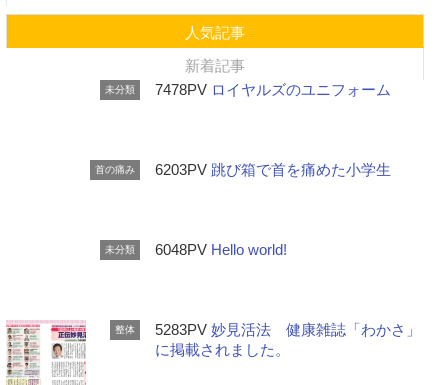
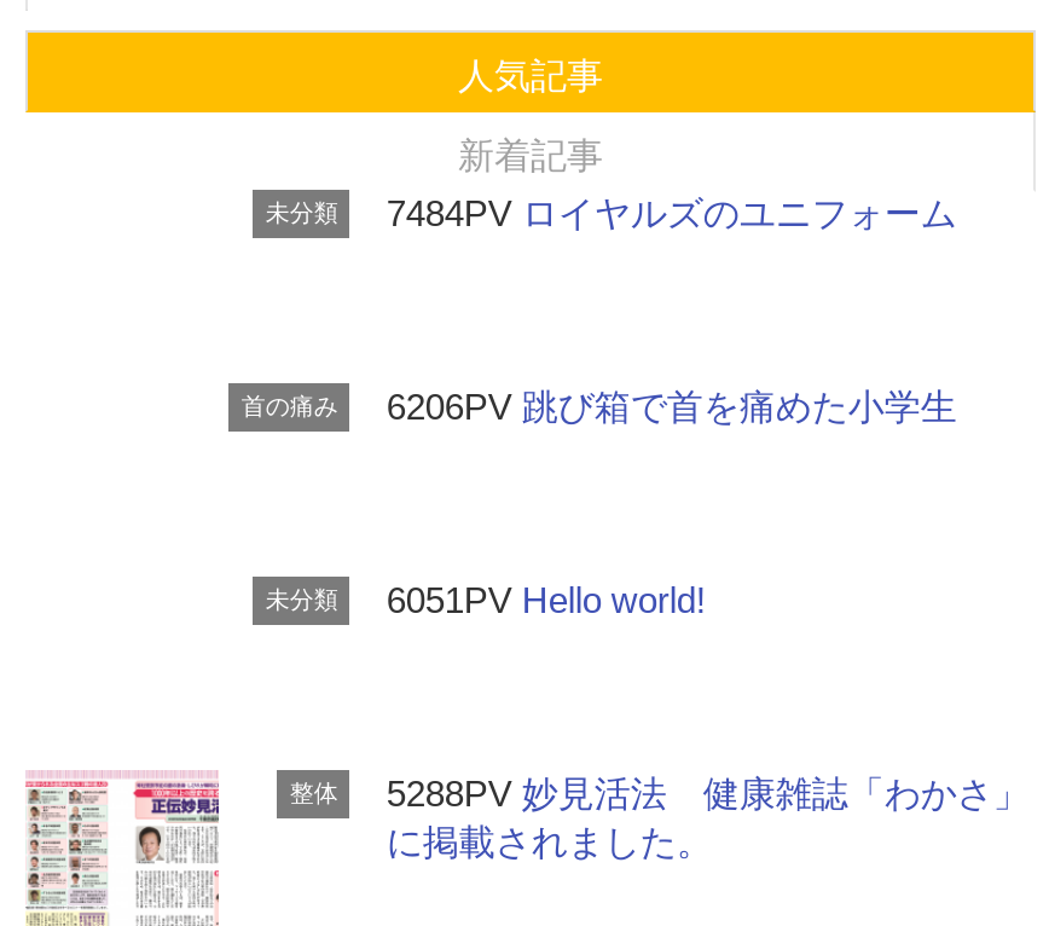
[155,81,391,98] 7478PVロイヤルズのユニフォーム -> [386,192,957,233] 7484PVロイヤルズのユニフォーム
[155,161,391,178] 6203PV跳び箱で首を痛めた小学生 -> [386,385,957,426] 6206PV跳び箱で首を痛めた小学生
[155,241,287,258] 6048PV Hello world! -> [386,579,705,620] 6051PV Hello world!
[155,321,421,338] 5283PV妙見活法 健康雑誌「わかさ」 -> [386,772,1029,813] 5288PV妙見活法 健康雑誌「わかさ」

